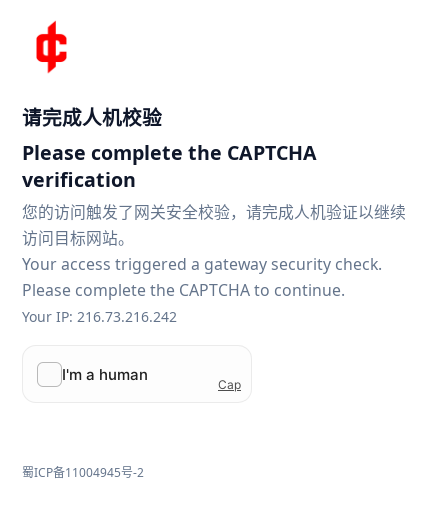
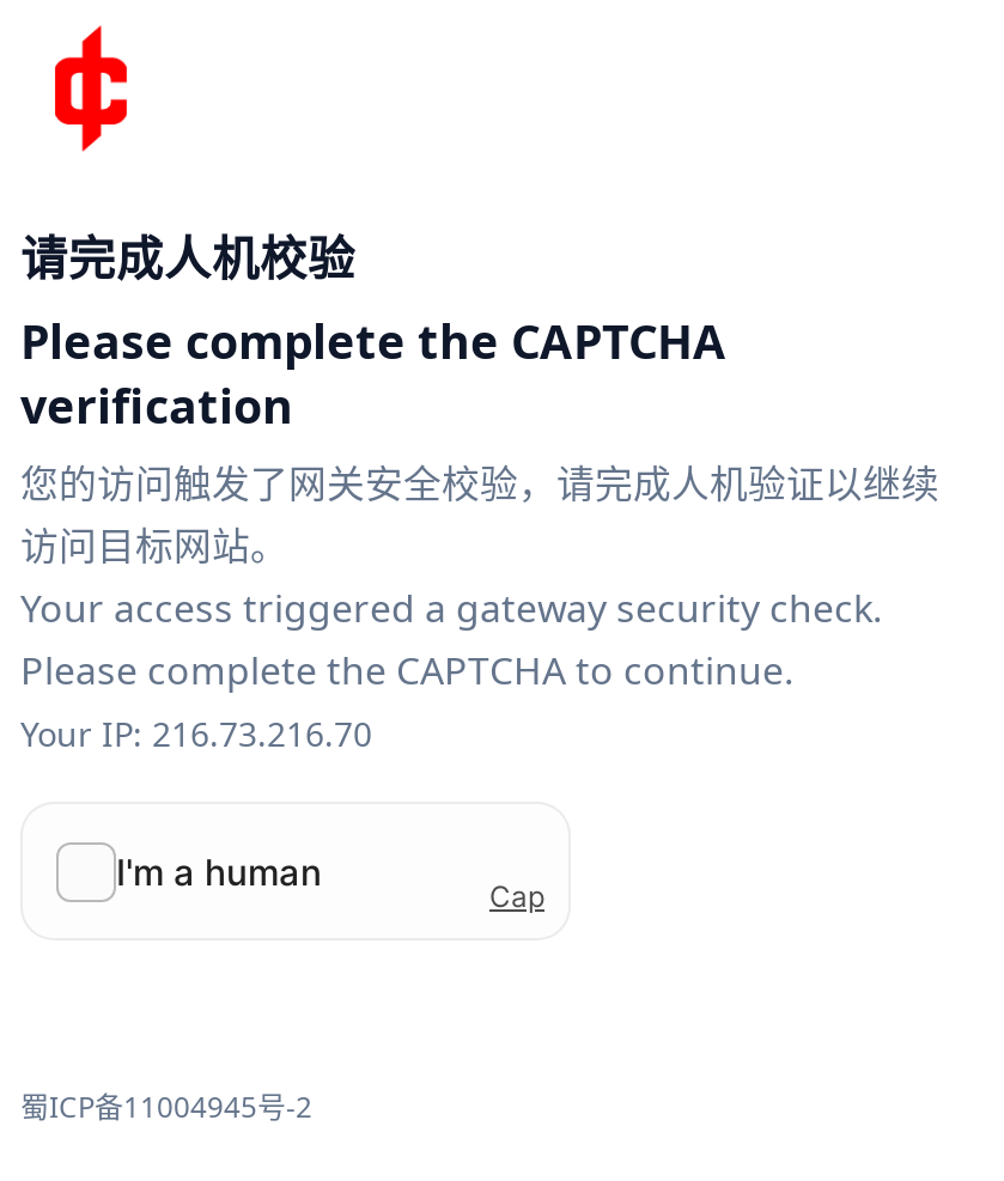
[22,307,177,326] Your IP: 216.73.216.242 -> [20,711,372,756] Your IP: 216.73.216.70

